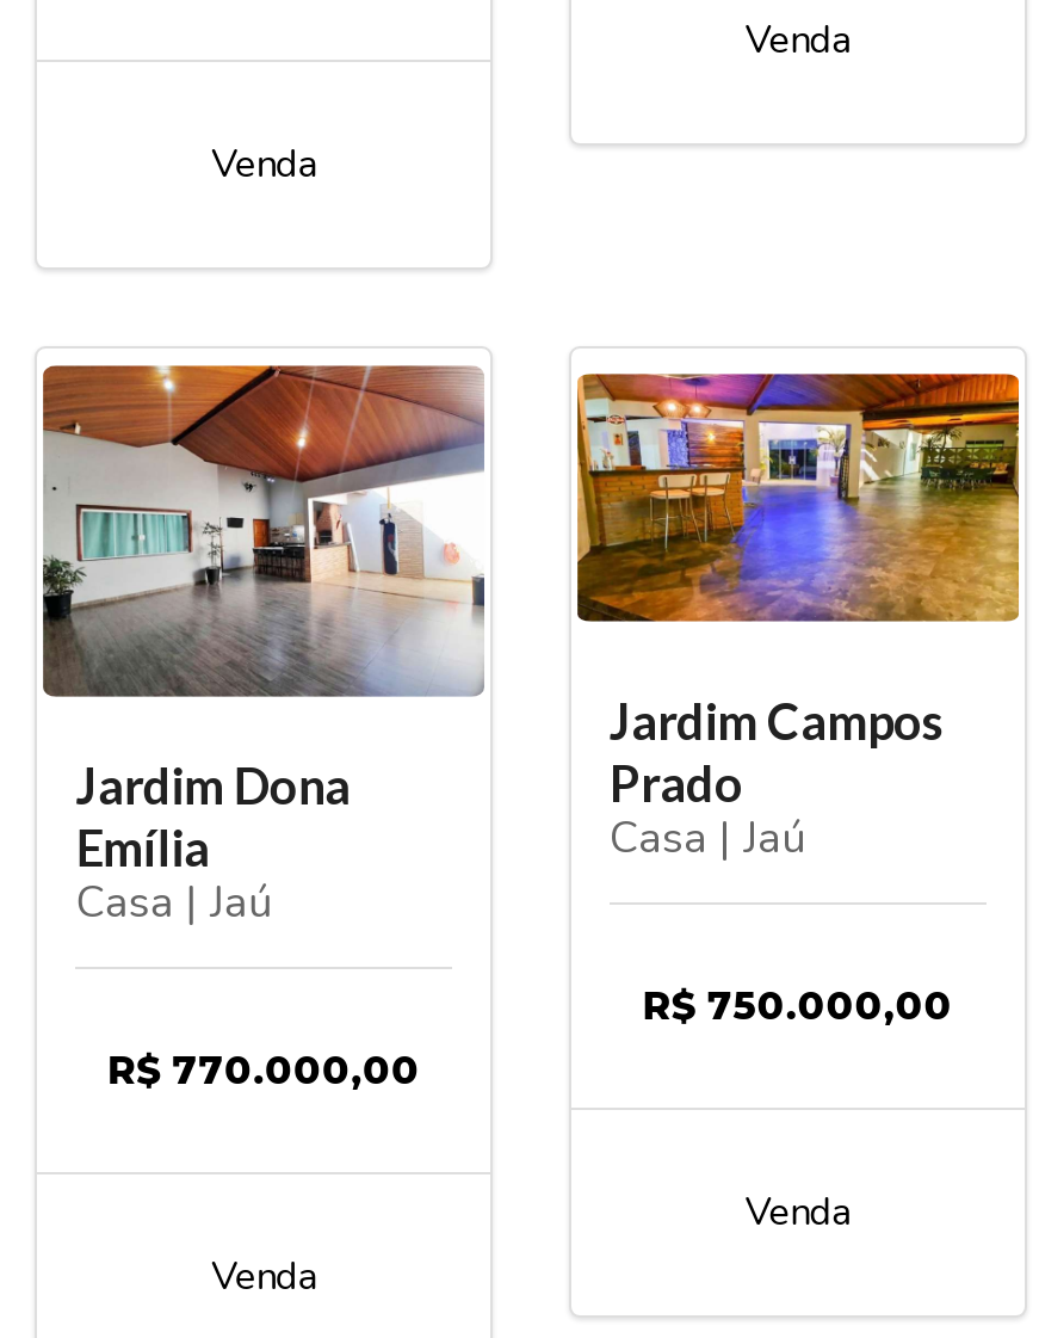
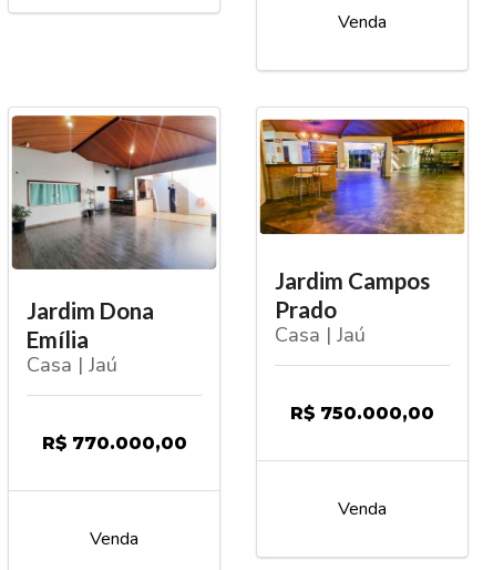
[212,137,317,190] Venda -> none

